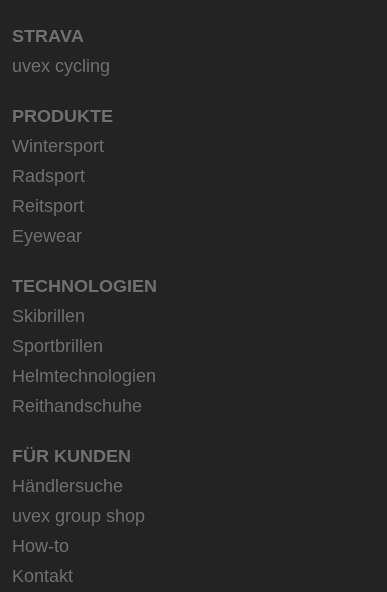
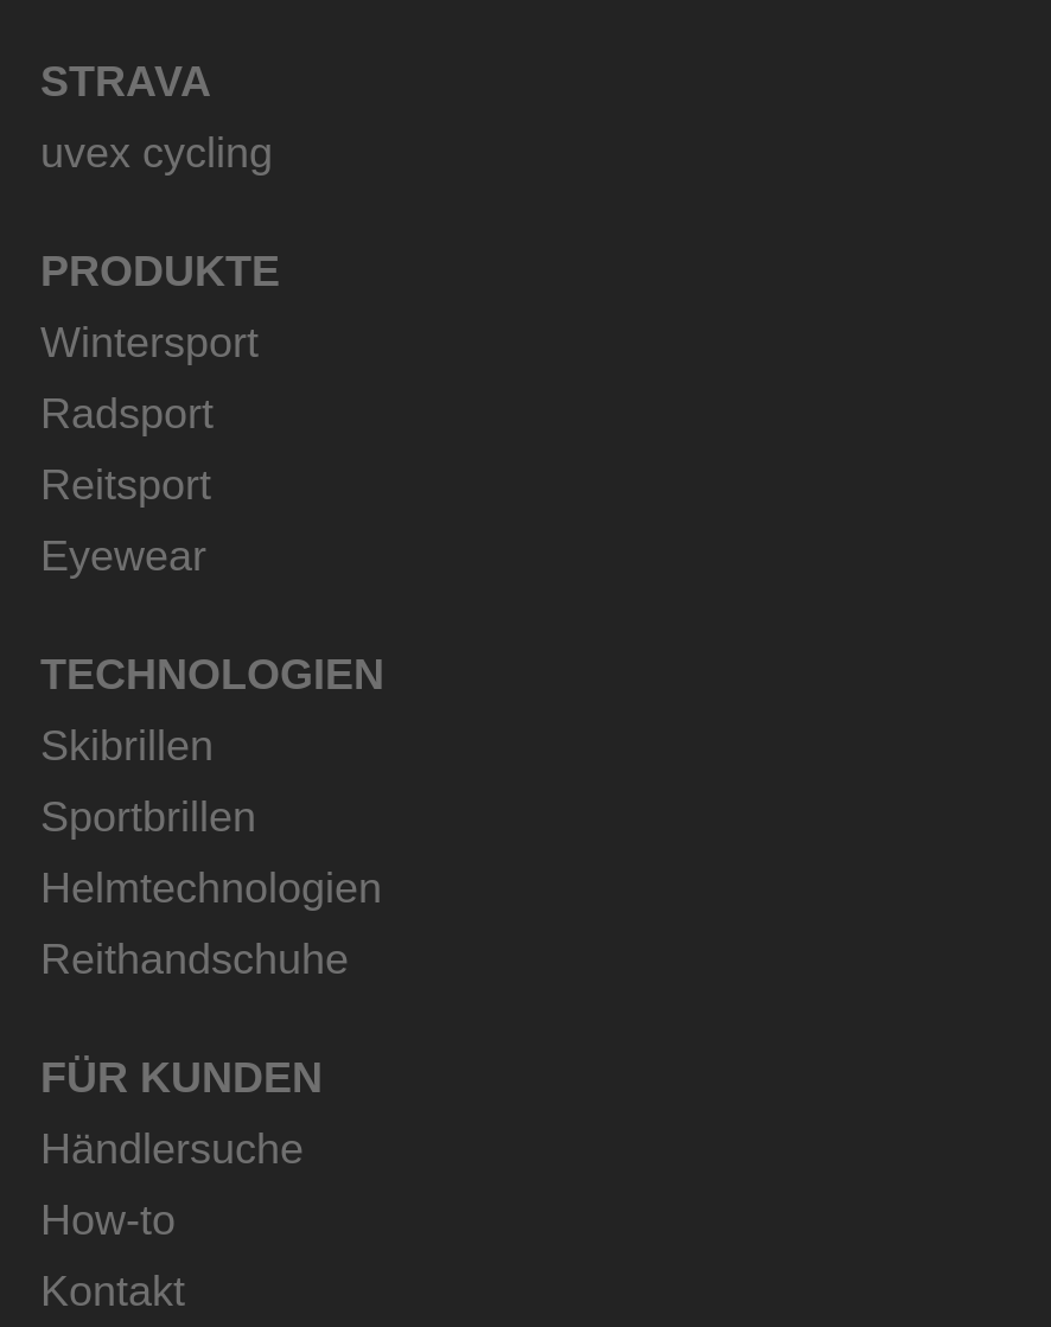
[12,506,145,526] uvex group shop -> none

